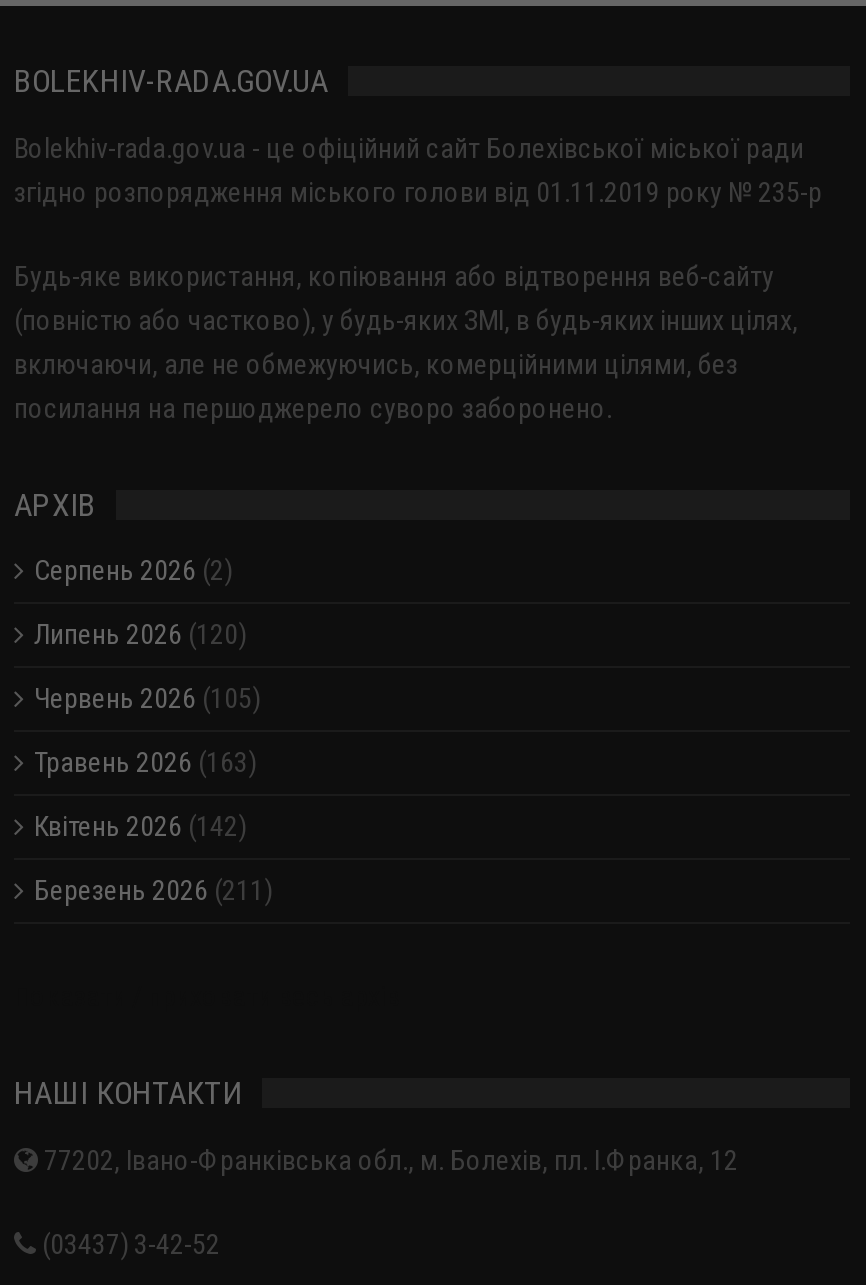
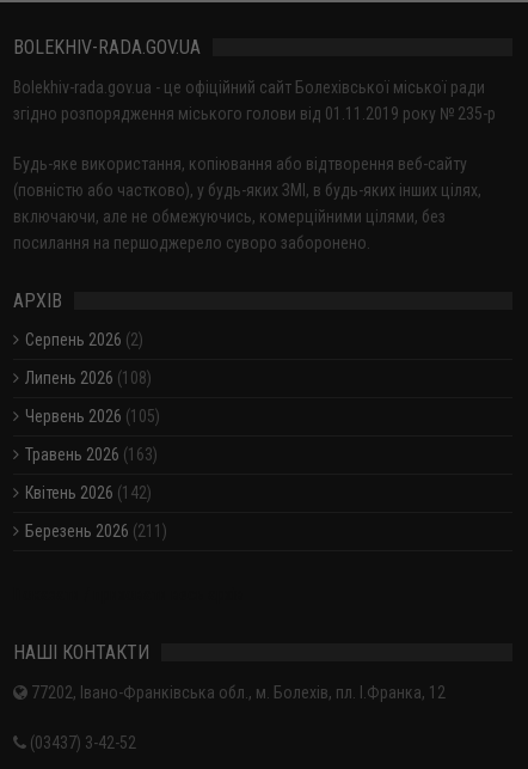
[34,617,246,649] Липень 2026 (120) -> [25,368,152,387] Липень 2026 (108)

